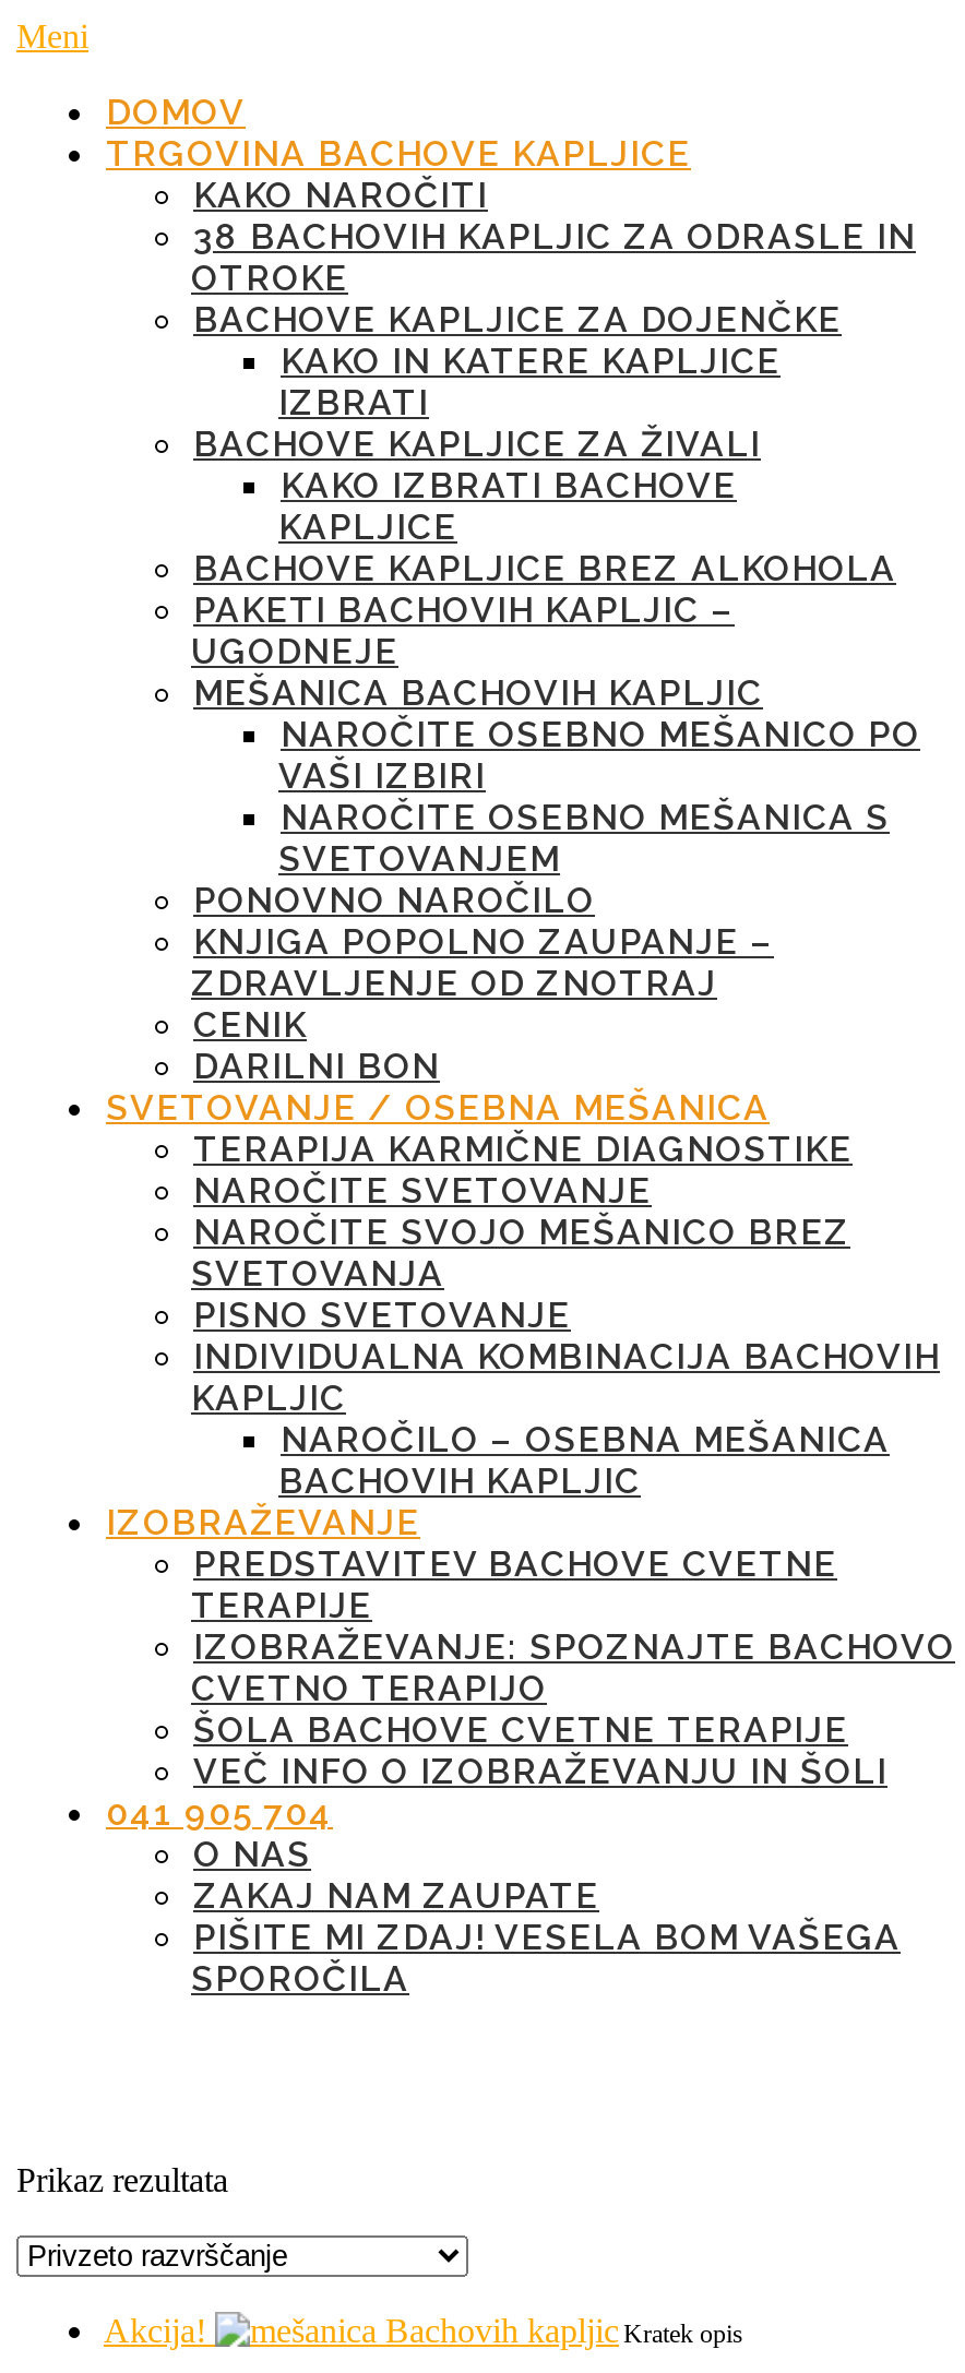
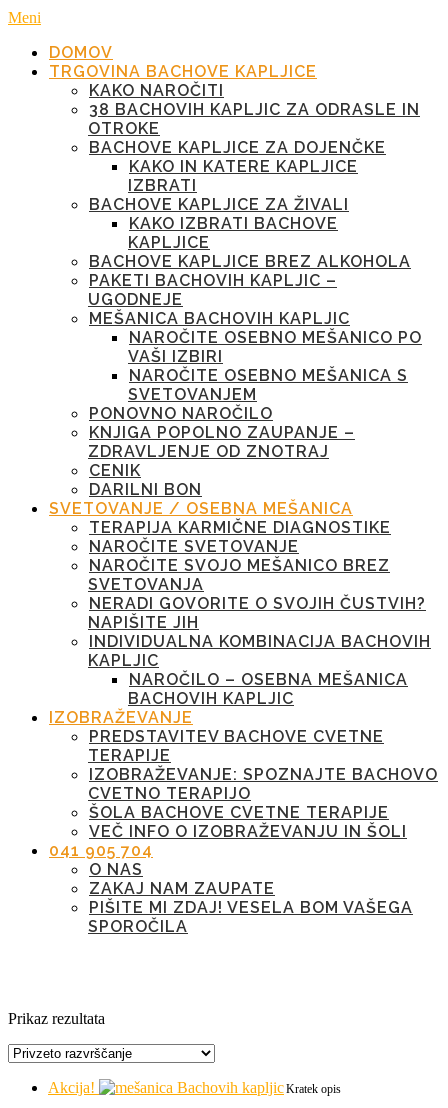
[193,1295,571,1336] PISNO SVETOVANJE -> [88,594,426,632] NERADI GOVORITE O SVOJIH ČUSTVIH? | NAPIŠITE JIH

